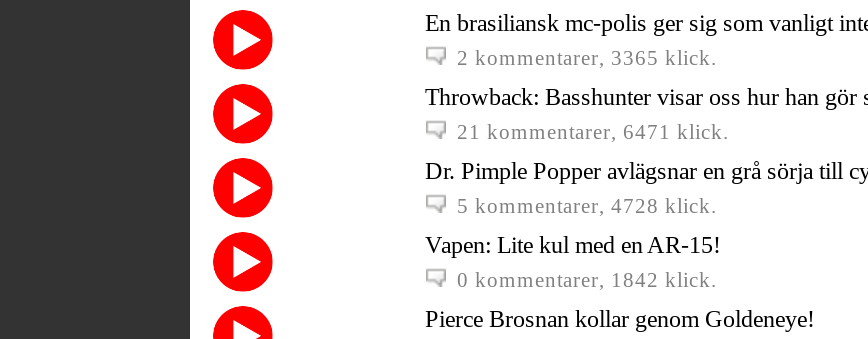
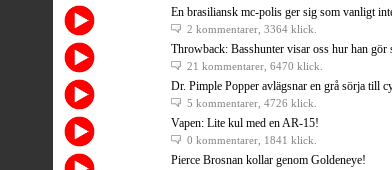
[457,47,717,69] 2 kommentarer, 3365 klick. -> [186,24,316,35] 2 kommentarer, 3364 klick.
[457,121,729,143] 21 kommentarer, 6471 klick. -> [186,61,322,72] 21 kommentarer, 6470 klick.
[457,195,717,217] 5 kommentarer, 4728 klick. -> [186,98,316,109] 5 kommentarer, 4726 klick.
[457,269,717,291] 0 kommentarer, 1842 klick. -> [186,135,316,146] 0 kommentarer, 1841 klick.

